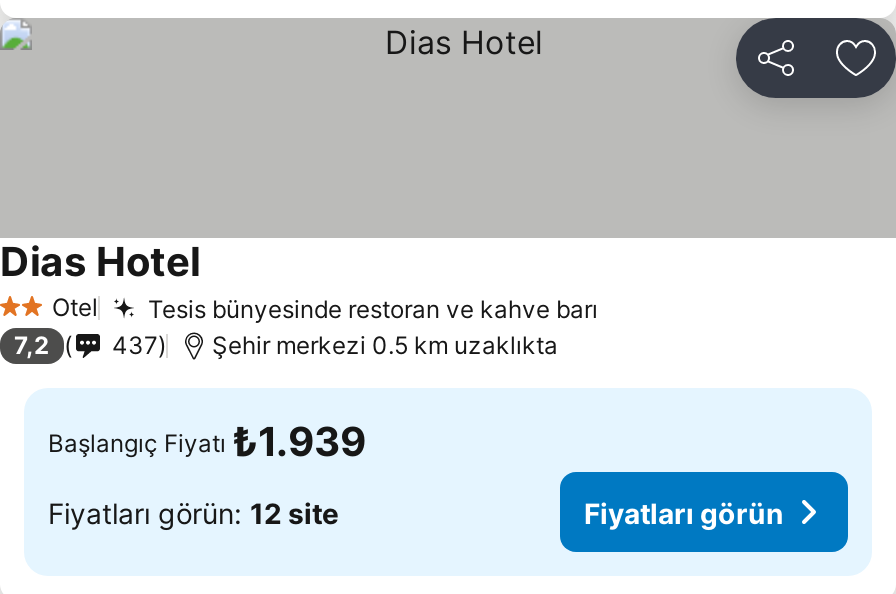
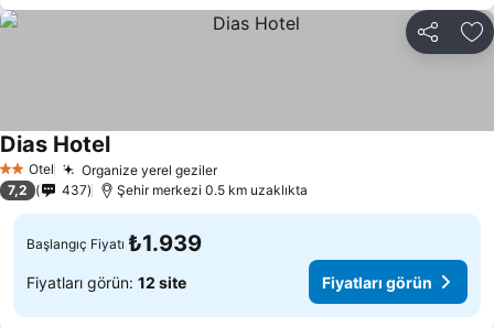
[148,293,598,323] Tesis bünyesinde restoran ve kahve barı -> [82,161,217,178] Organize yerel geziler

